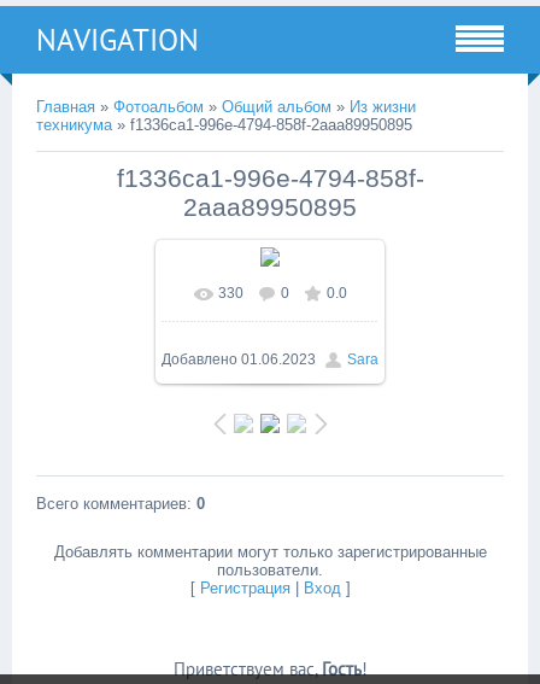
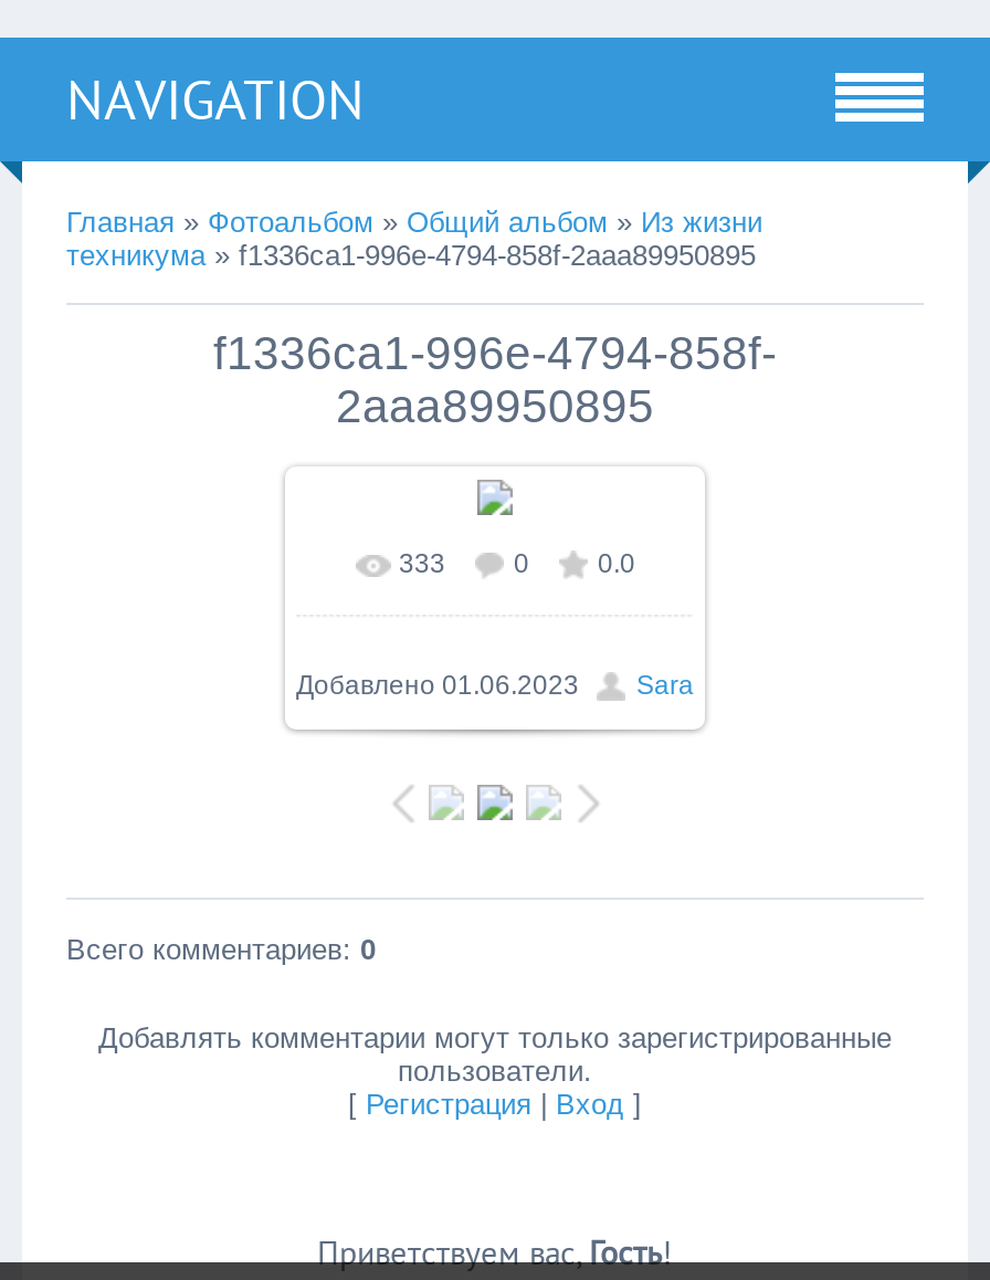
[218,284,243,301] 330 -> [399,548,445,579] 333

